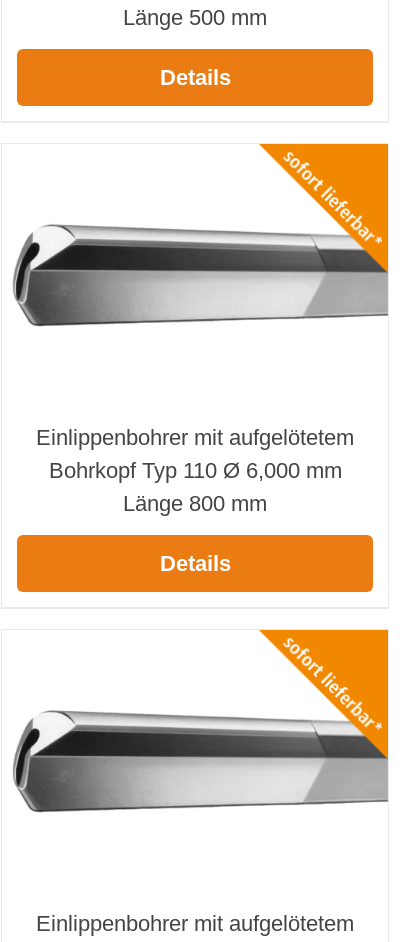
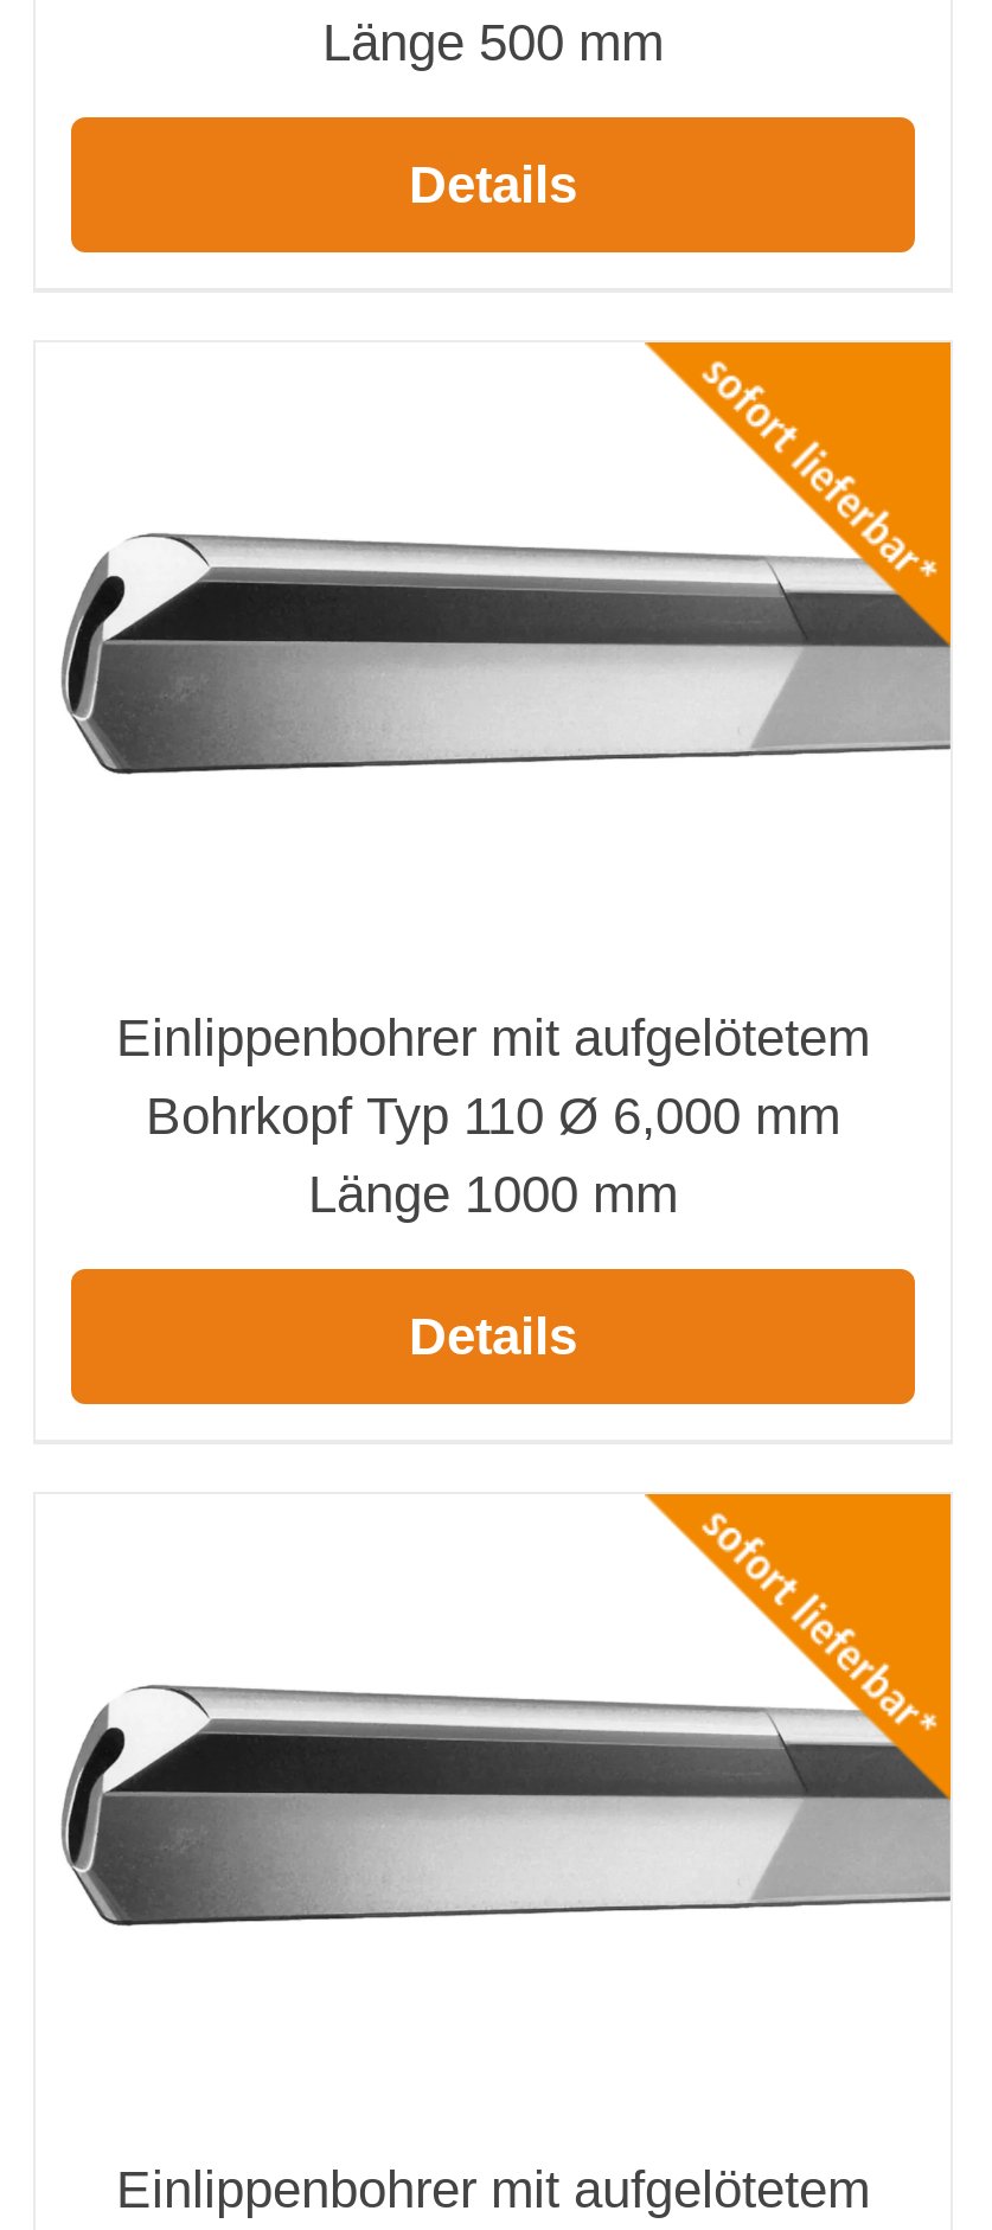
[123,491,267,516] Länge 800 mm -> [308,1164,678,1223] Länge 1000 mm

